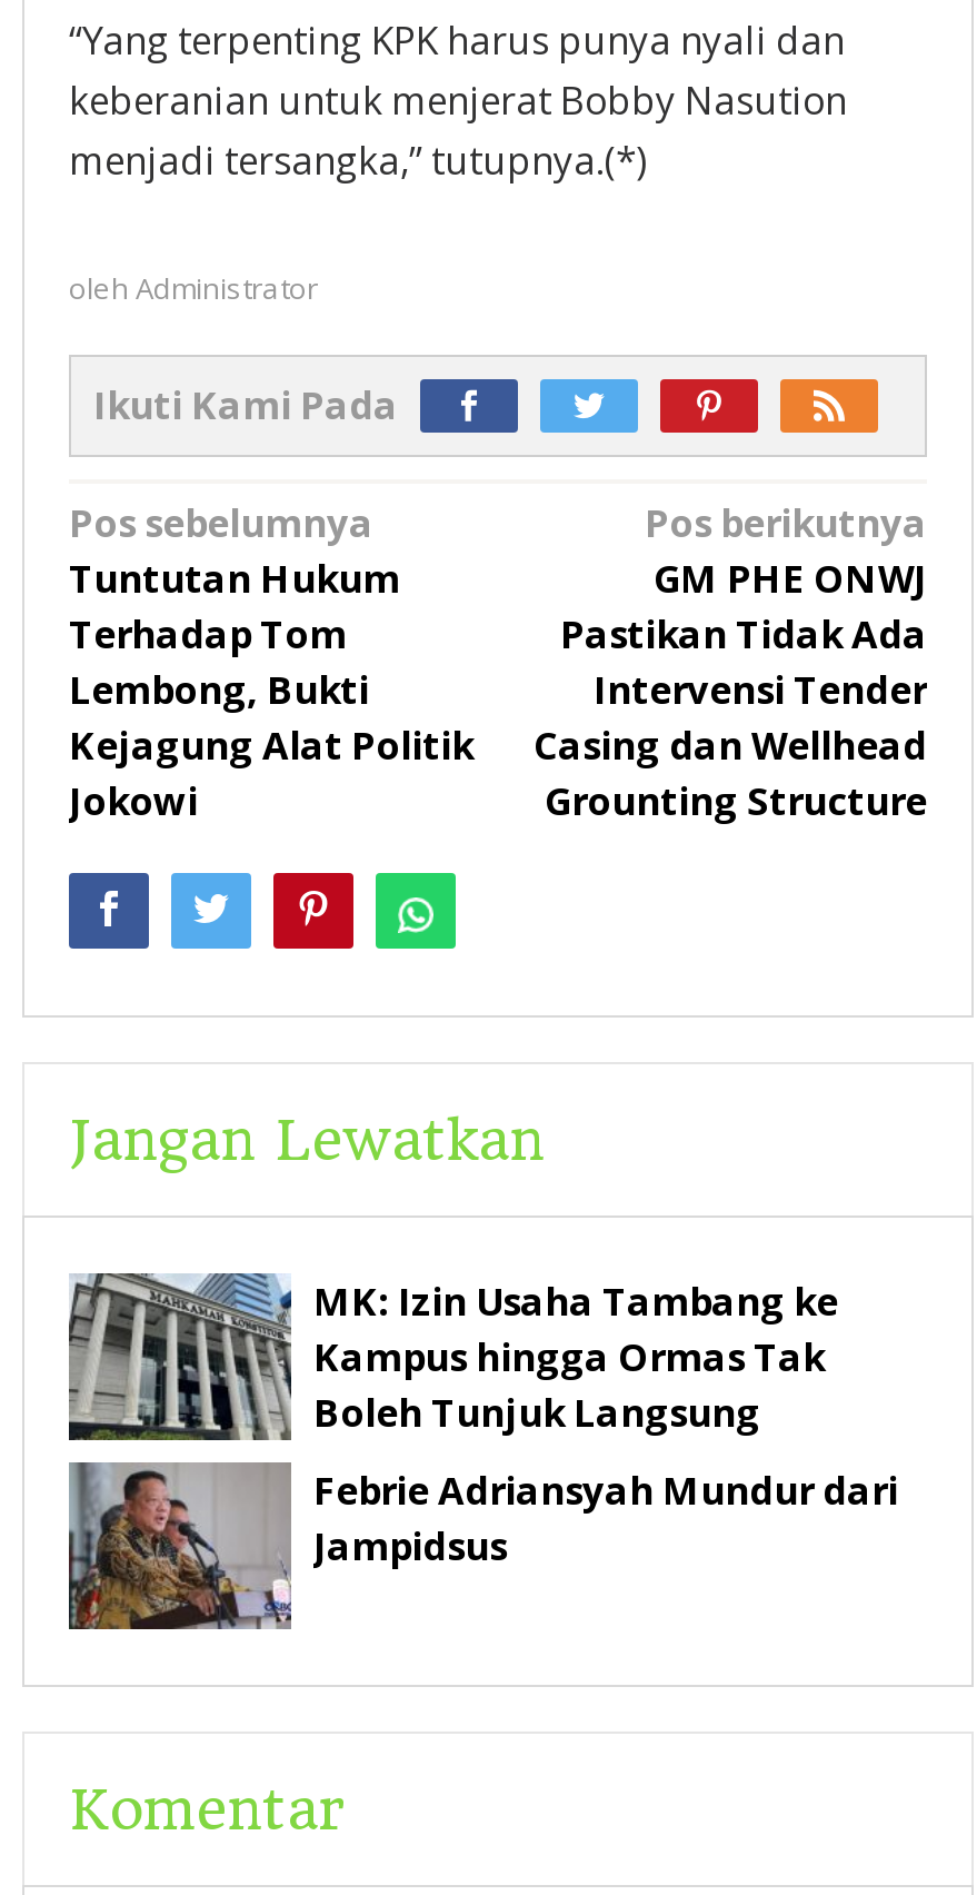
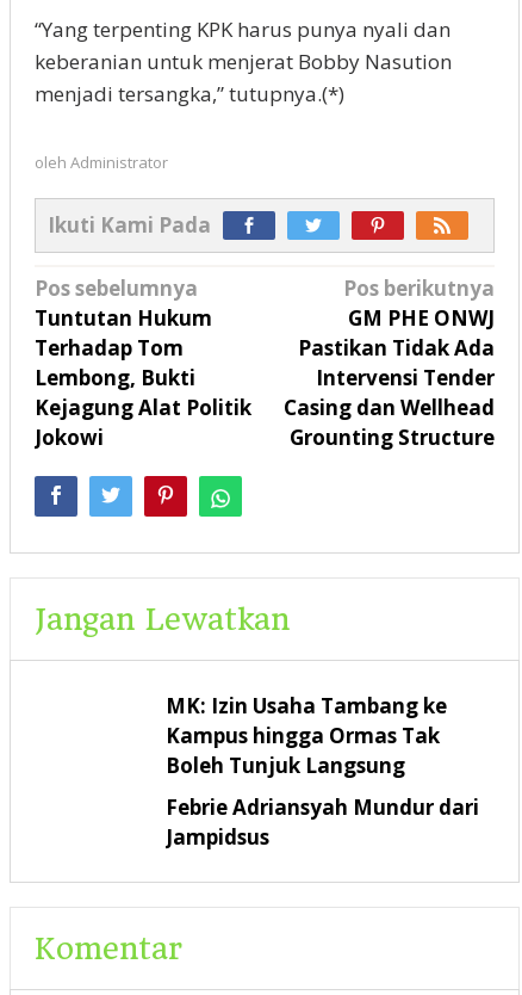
[67,1270,293,1443] [image] -> none
[67,1459,293,1633] [image] -> none

